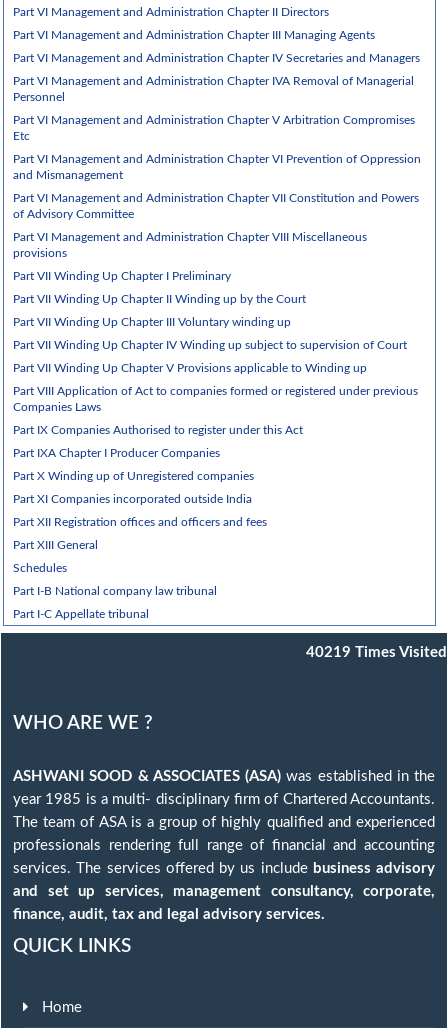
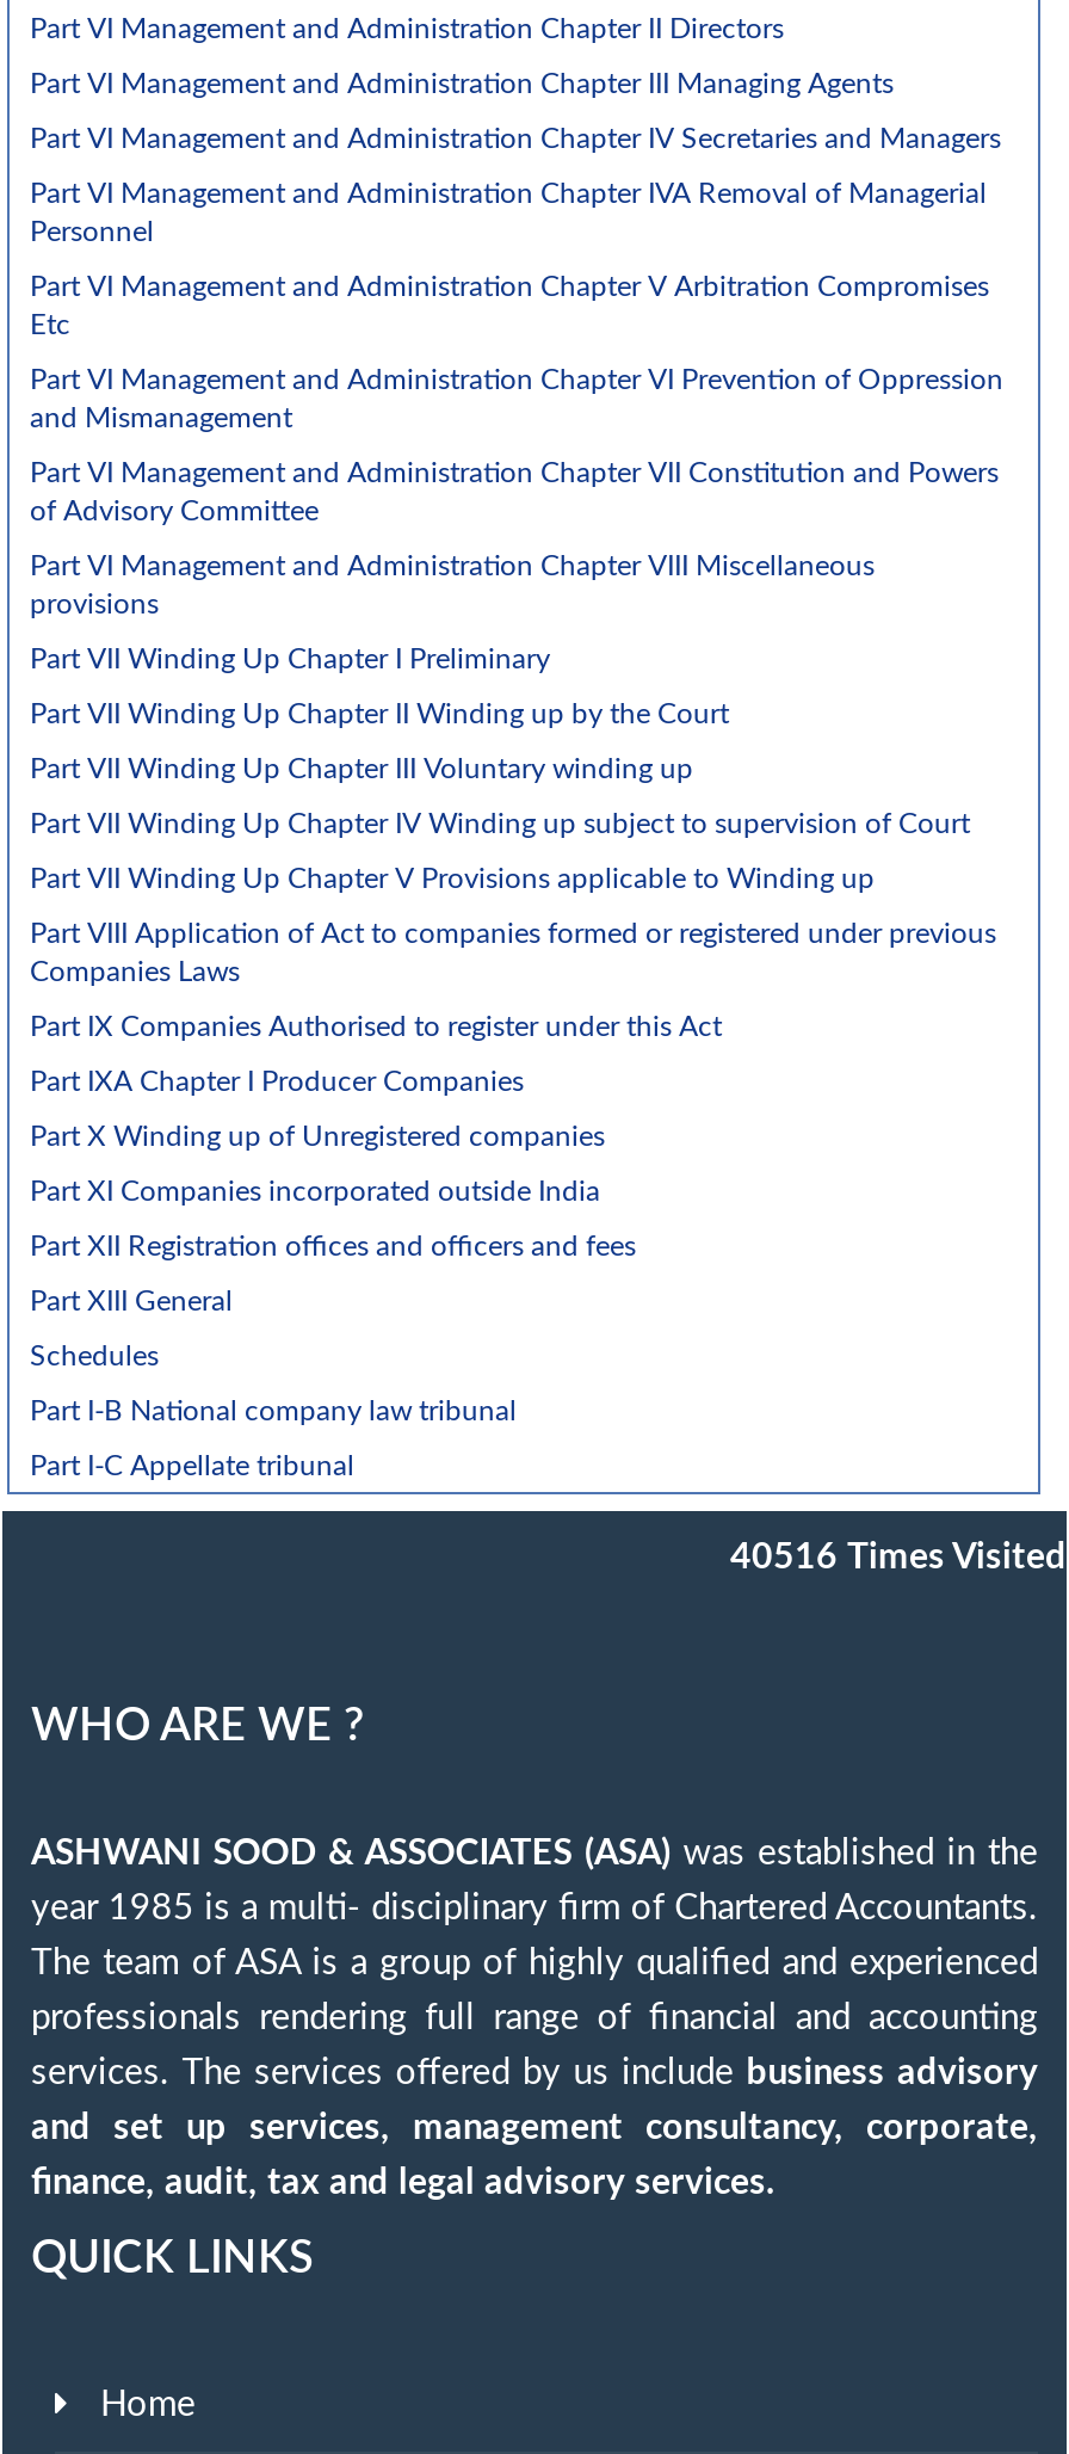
[306,645,447,660] 40219 Times Visited -> [730,1540,1067,1576] 40516 Times Visited

